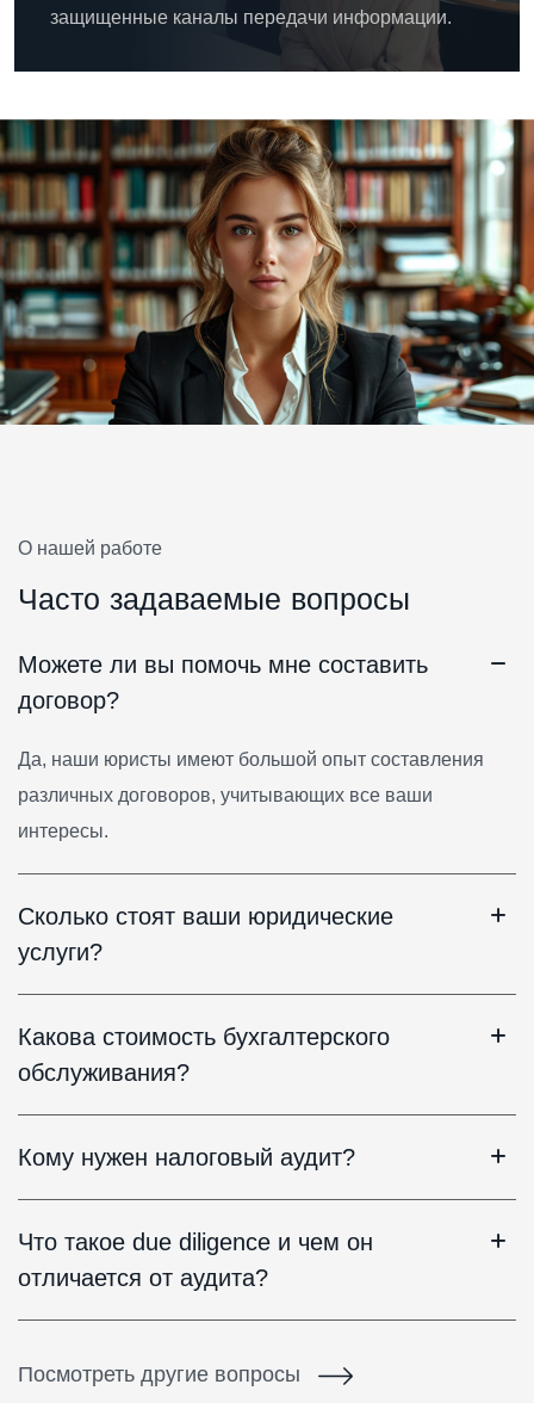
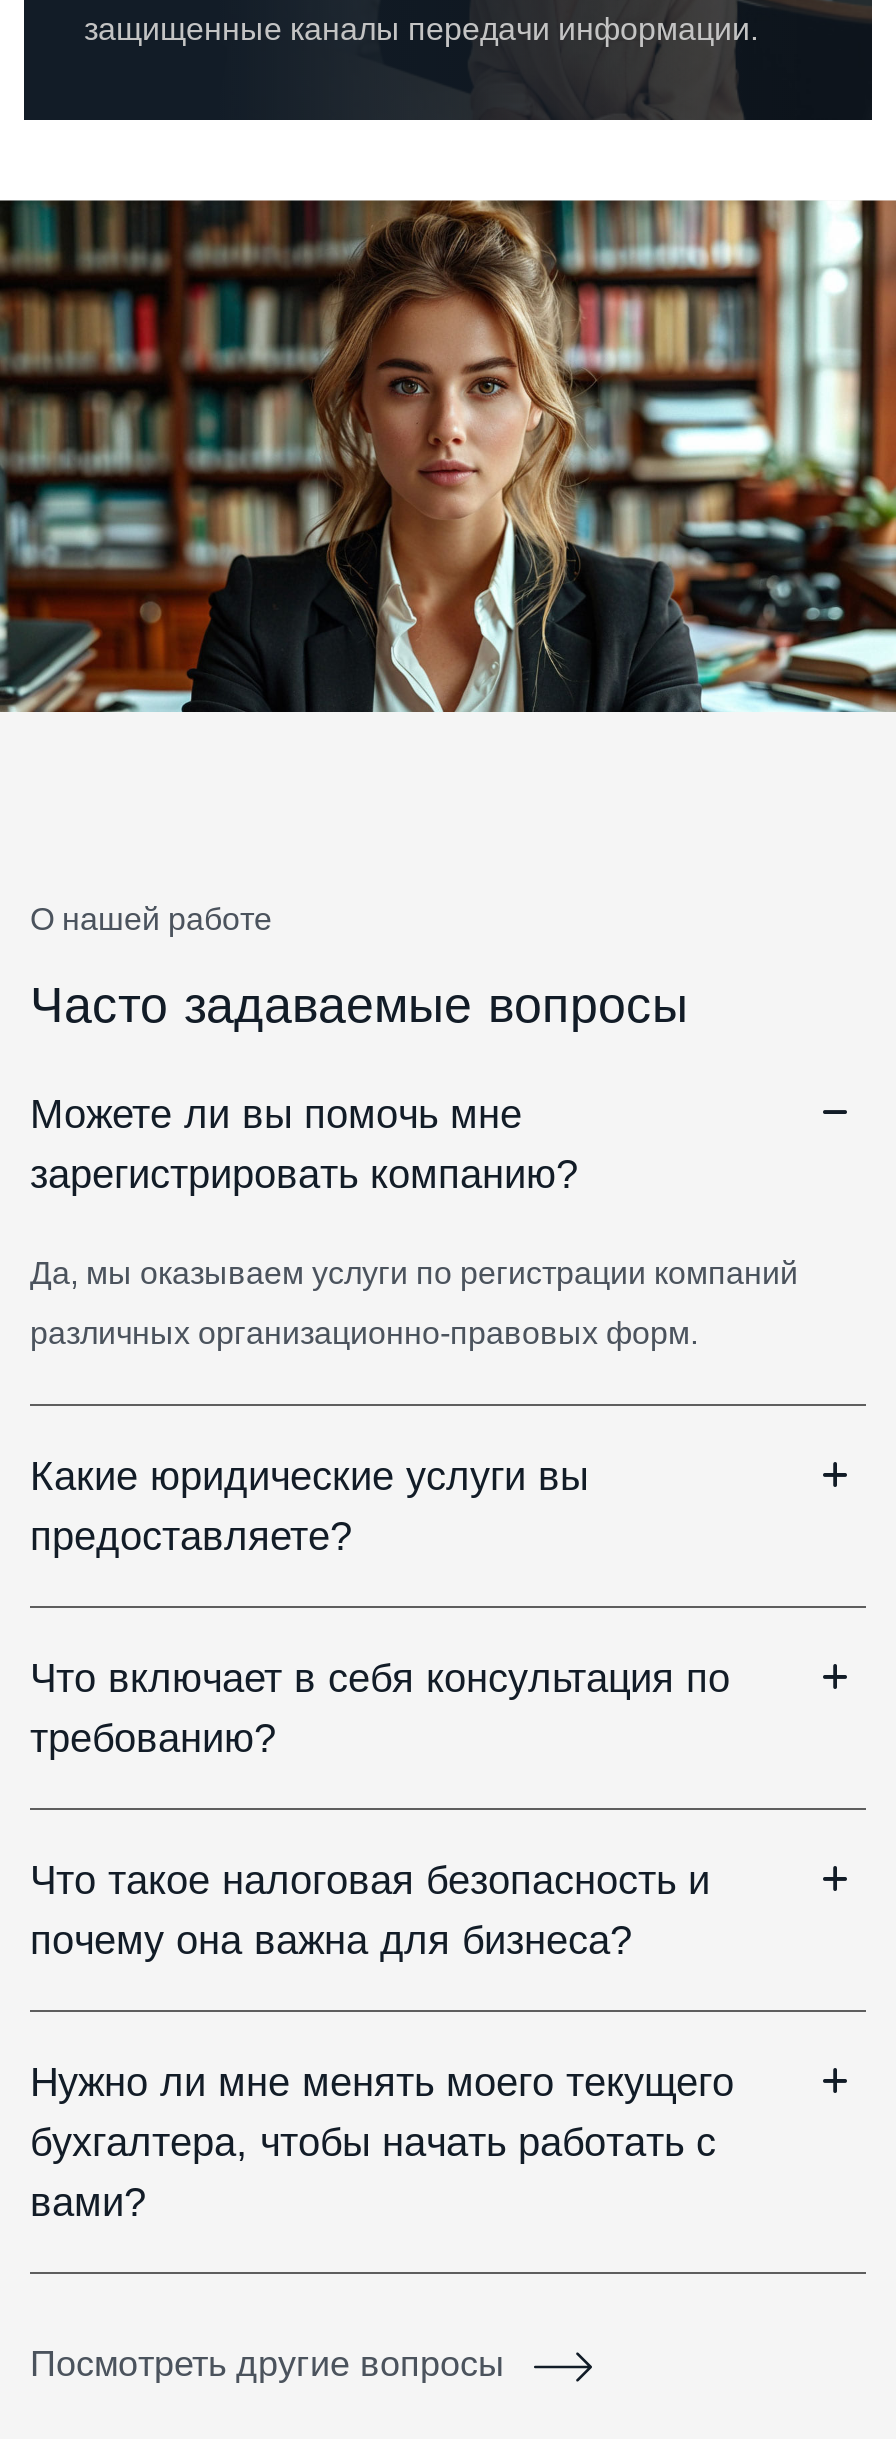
[18,652,484,1291] Можете ли вы помочь мне составить | договор? | Да, наши юристы имеют большой опыт составления | различных договоров, учитывающих все ваши | интересы. | Сколько стоят ваши юридические | услуги? | Какова стоимость бухгалтерского | обслуживания? | Кому нужен налоговый аудит? | Что такое due diligence и чем он | отличается от аудита? -> [30,1093,798,2225] Можете ли вы помочь мне | зарегистрировать компанию? | Да, мы оказываем услуги по регистрации компаний | различных организационно-правовых форм. | Какие юридические услуги вы | предоставляете? | Что включает в себя консультация по | требованию? | Что такое налоговая безопасность и | почему она важна для бизнеса? | Нужно ли мне менять моего текущего | бухгалтера, чтобы начать работать с | вами?

